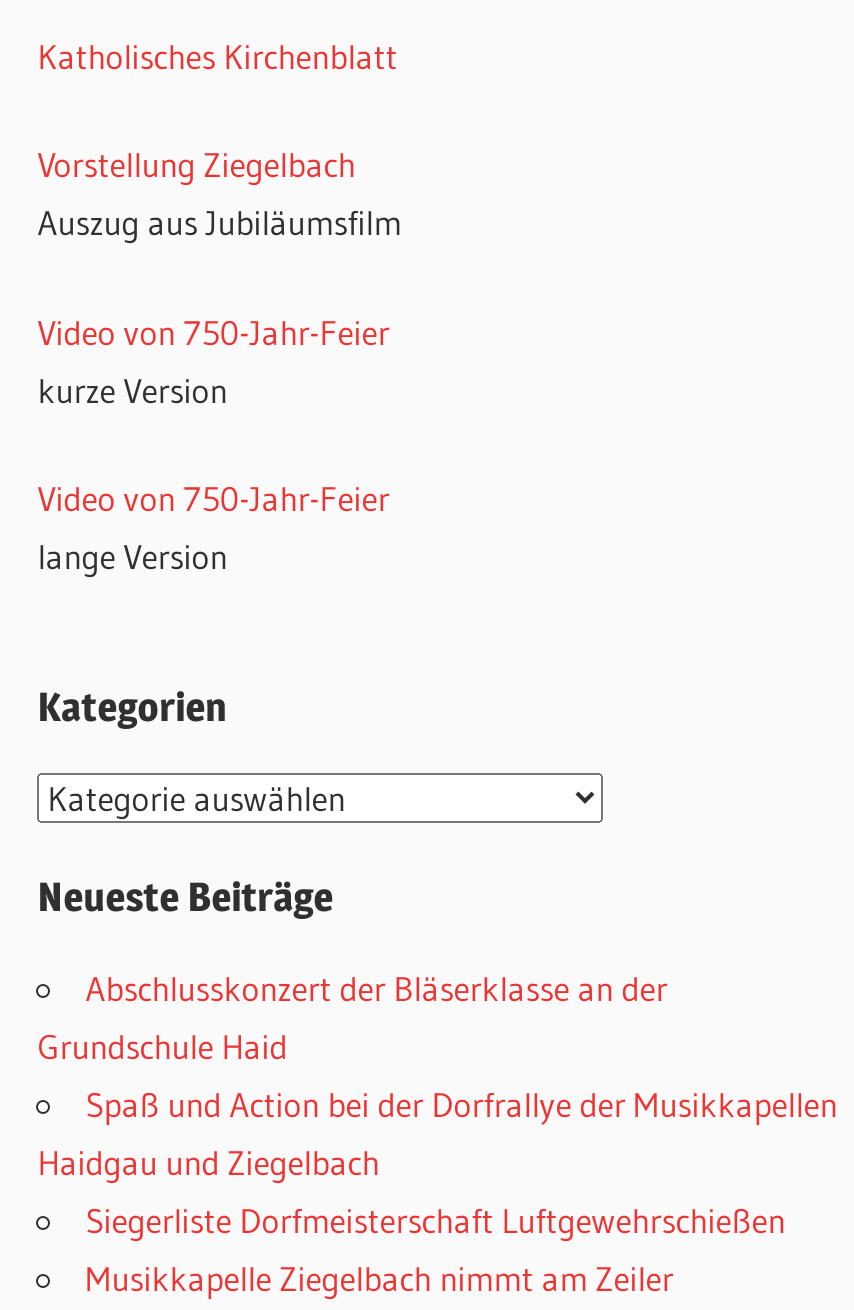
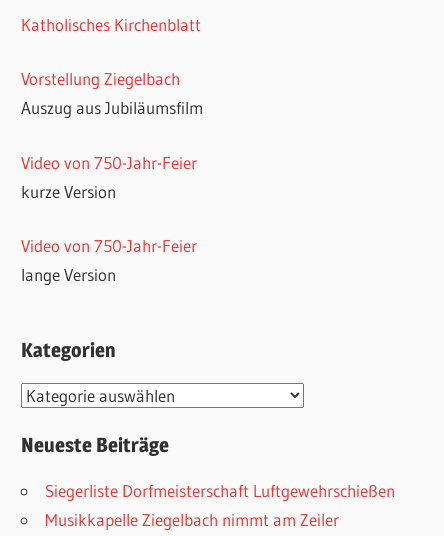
[37,967,837,1183] Abschlusskonzert der Bläserklasse an der | Grundschule Haid | Spaß und Action bei der Dorfrallye der Musikkapellen | Haidgau und Ziegelbach -> none

